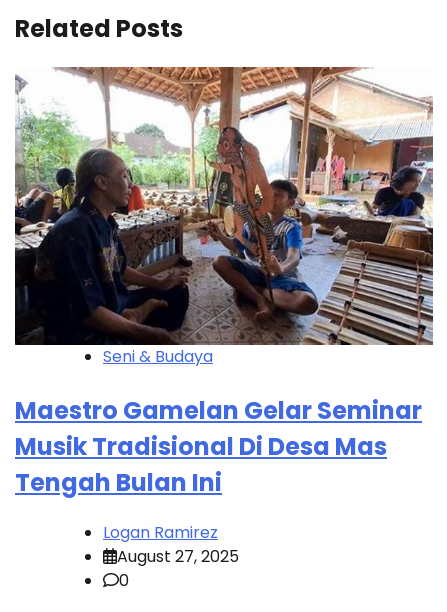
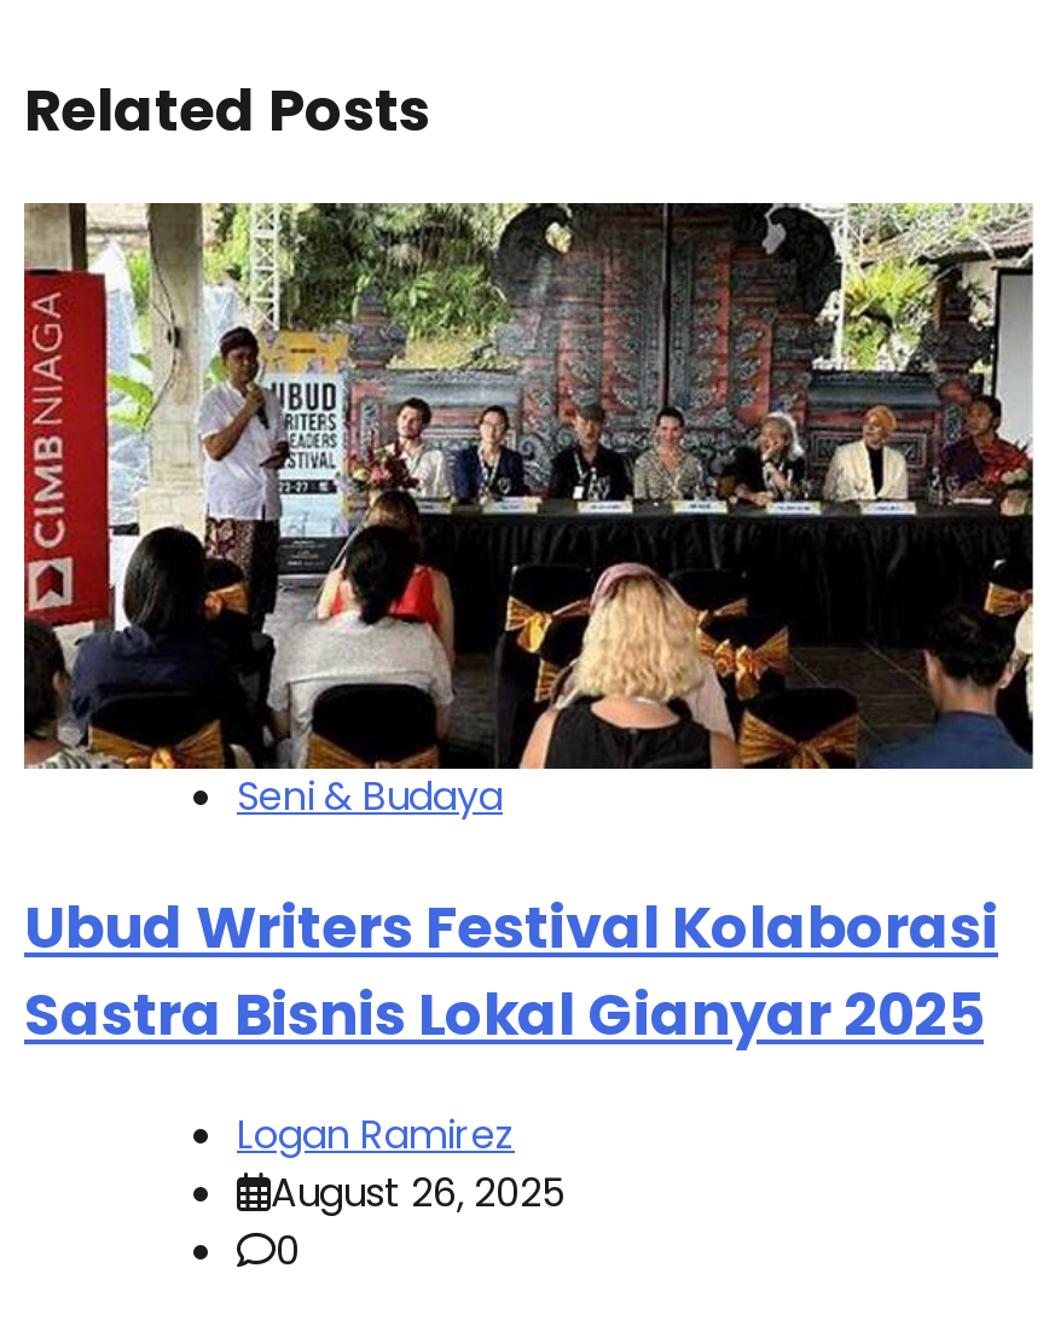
[14,66,434,342] [image] -> [22,201,1034,771] [image]
[15,394,422,499] Maestro Gamelan Gelar Seminar | Musik Tradisional Di Desa Mas | Tengah Bulan Ini -> [24,886,998,1053] Ubud Writers Festival Kolaborasi | Sastra Bisnis Lokal Gianyar 2025
[117,545,239,568] August 27, 2025 -> [271,1164,566,1220] August 26, 2025

